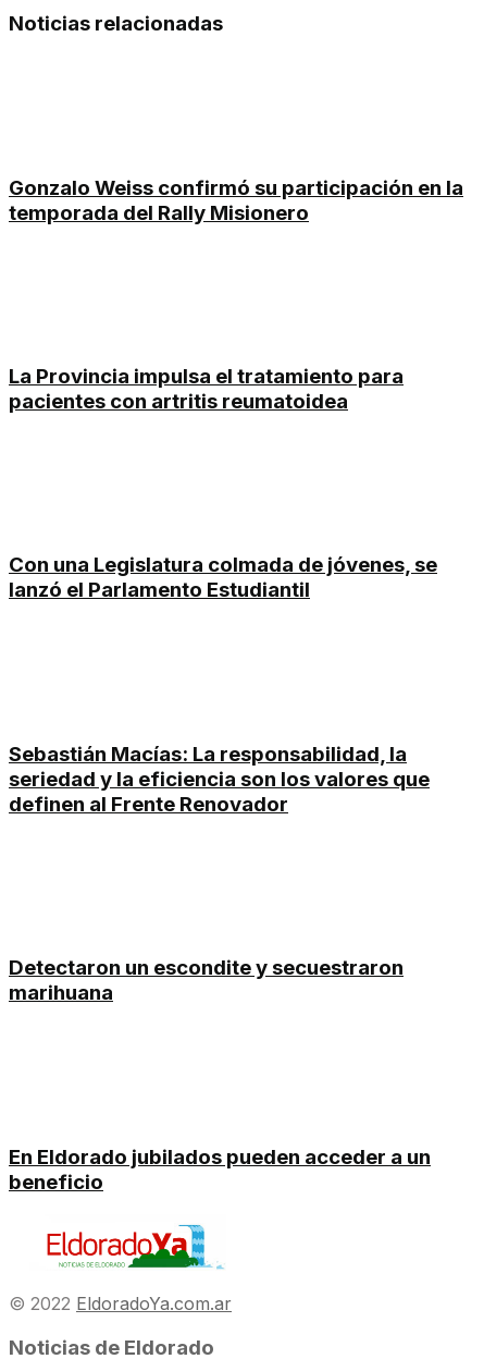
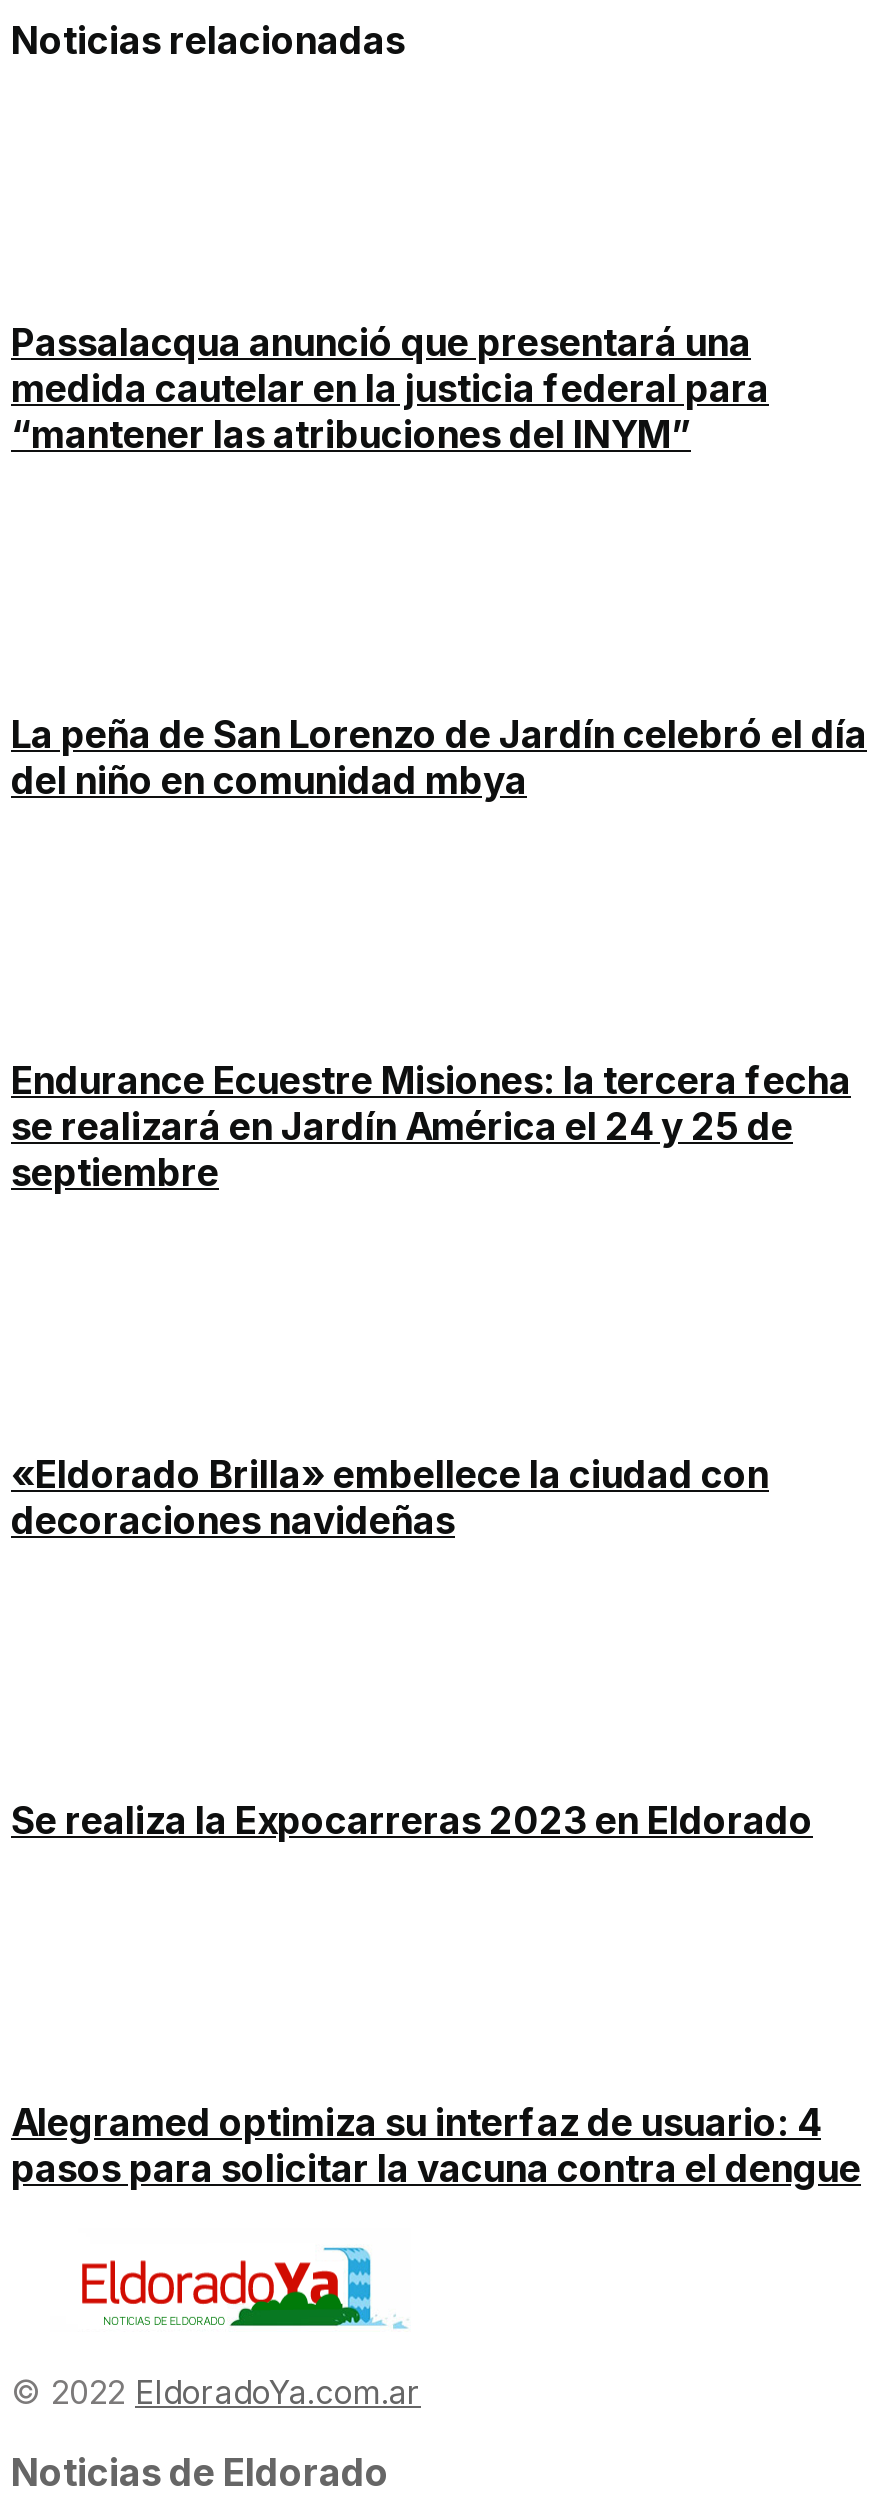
[9,175,463,225] Gonzalo Weiss confirmó su participación en la | temporada del Rally Misionero -> [11,319,769,457] Passalacqua anunció que presentará una | medida cautelar en la justicia federal para | “mantener las atribuciones del INYM”
[9,364,404,414] La Provincia impulsa el tratamiento para | pacientes con artritis reumatoidea -> [11,712,867,804] La peña de San Lorenzo de Jardín celebró el día | del niño en comunidad mbya
[9,553,437,603] Con una Legislatura colmada de jóvenes, se | lanzó el Parlamento Estudiantil -> [11,1059,851,1197] Endurance Ecuestre Misiones: la tercera fecha | se realizará en Jardín América el 24 y 25 de | septiembre
[9,741,430,817] Sebastián Macías: La responsabilidad, la | seriedad y la eficiencia son los valores que | definen al Frente Renovador -> [11,1452,769,1544] «Eldorado Brilla» embellece la ciudad con | decoraciones navideñas
[9,955,404,1005] Detectaron un escondite y secuestraron | marihuana -> [11,1799,813,1845] Se realiza la Expocarreras 2023 en Eldorado
[9,1144,431,1194] En Eldorado jubilados pueden acceder a un | beneficio -> [11,2099,861,2191] Alegramed optimiza su interfaz de usuario: 4 | pasos para solicitar la vacuna contra el dengue

